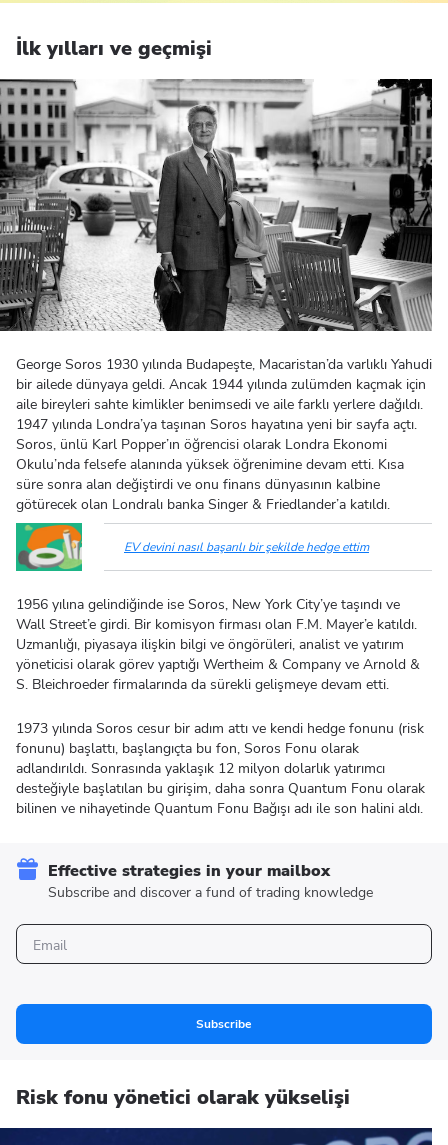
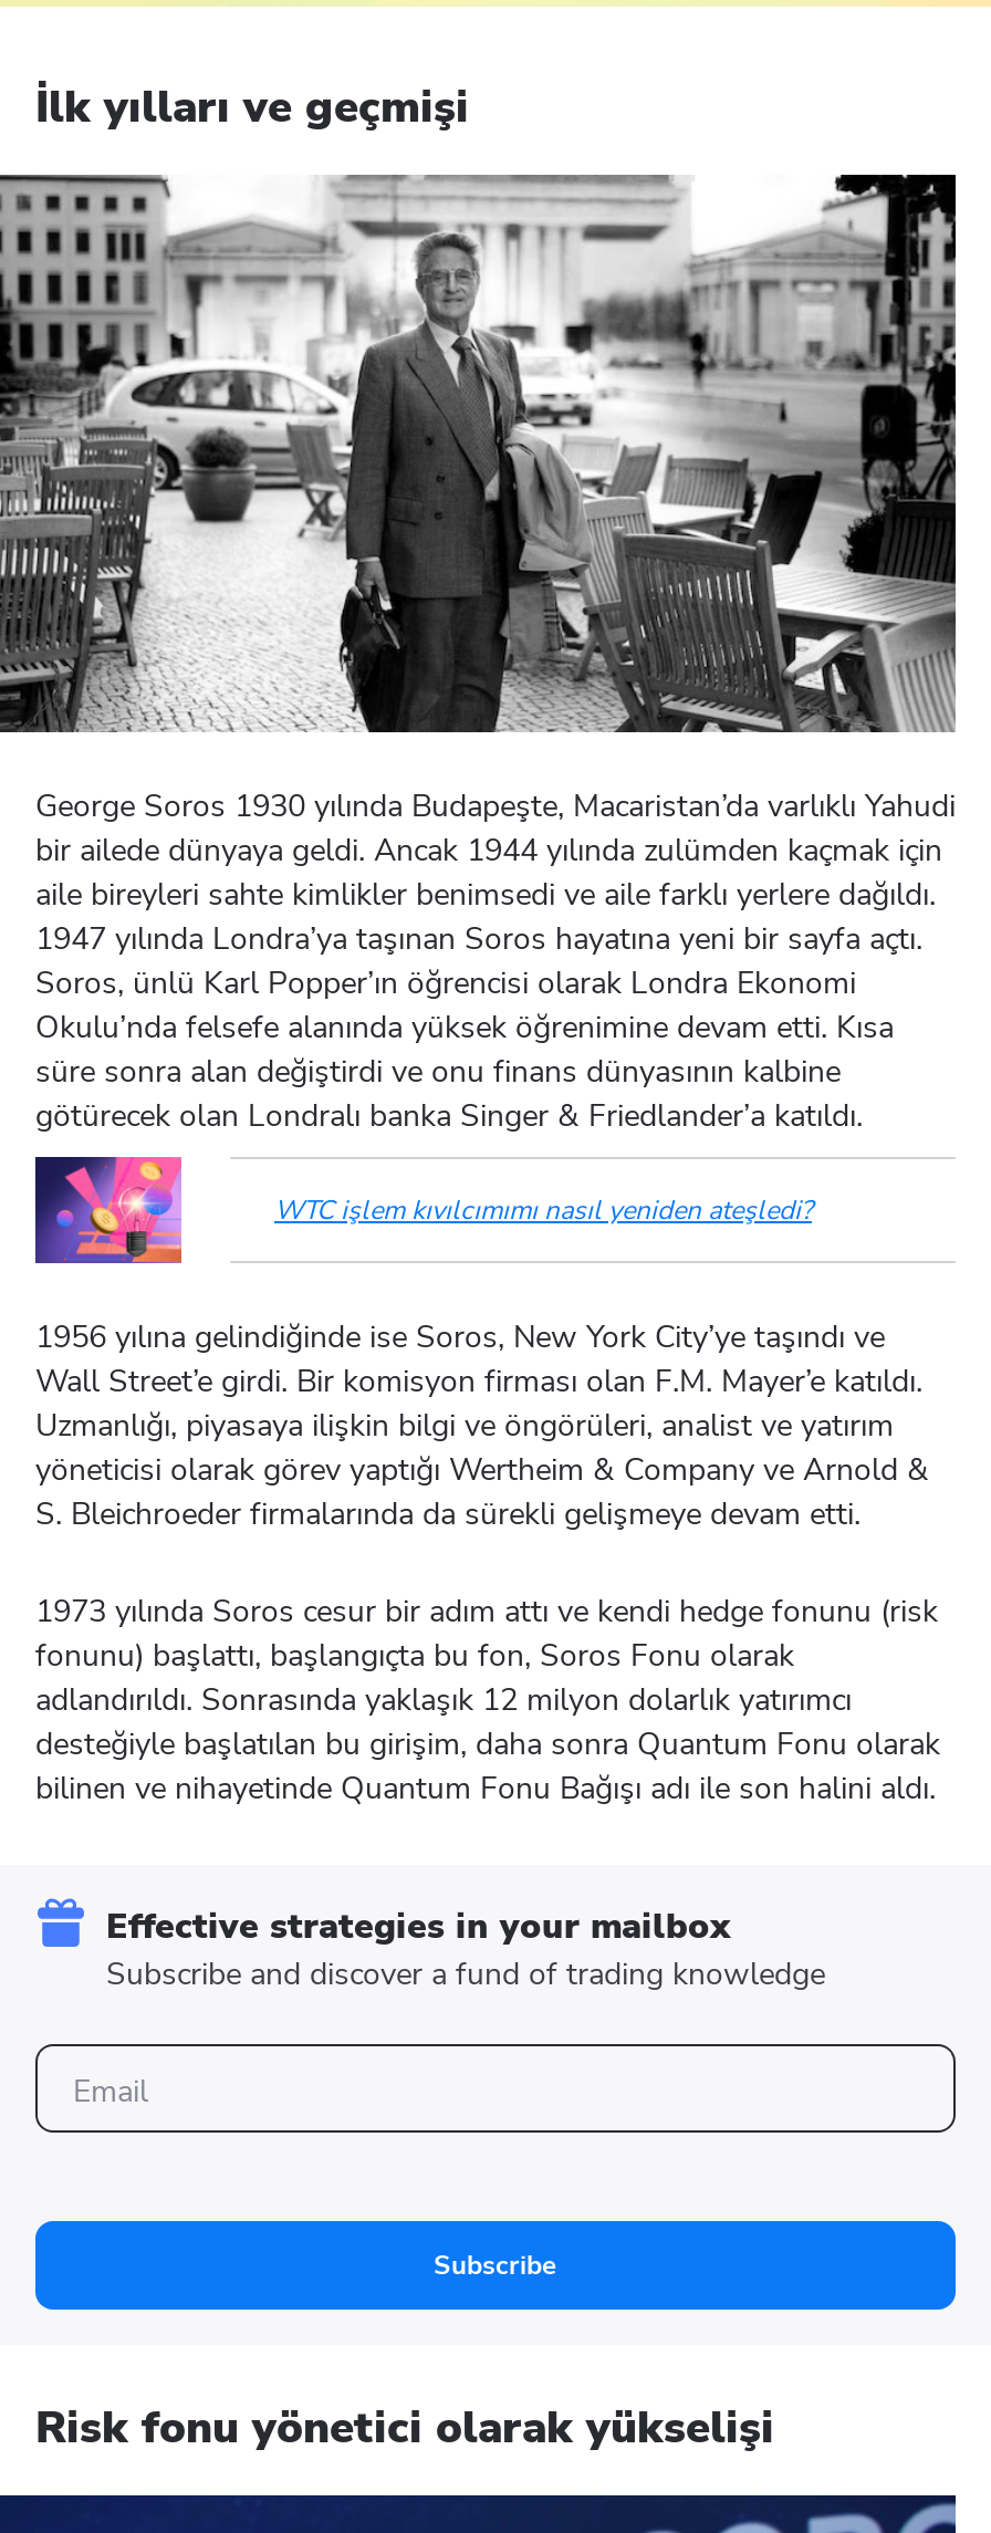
[15,522,83,572] [image] -> [33,1155,184,1265] [image]
[124,539,369,555] EV devini nasıl başarılı bir şekilde hedge ettim -> [274,1192,812,1228] WTC işlem kıvılcımımı nasıl yeniden ateşledi?

